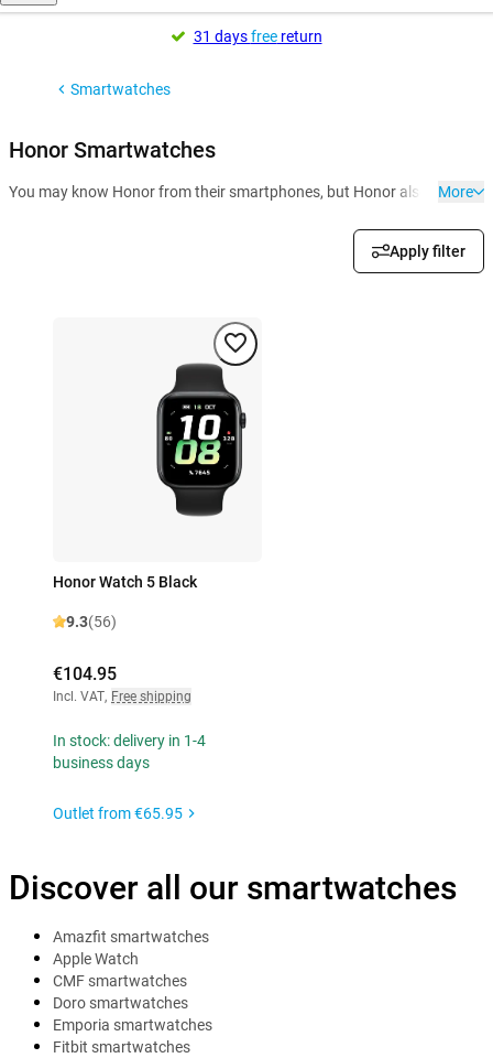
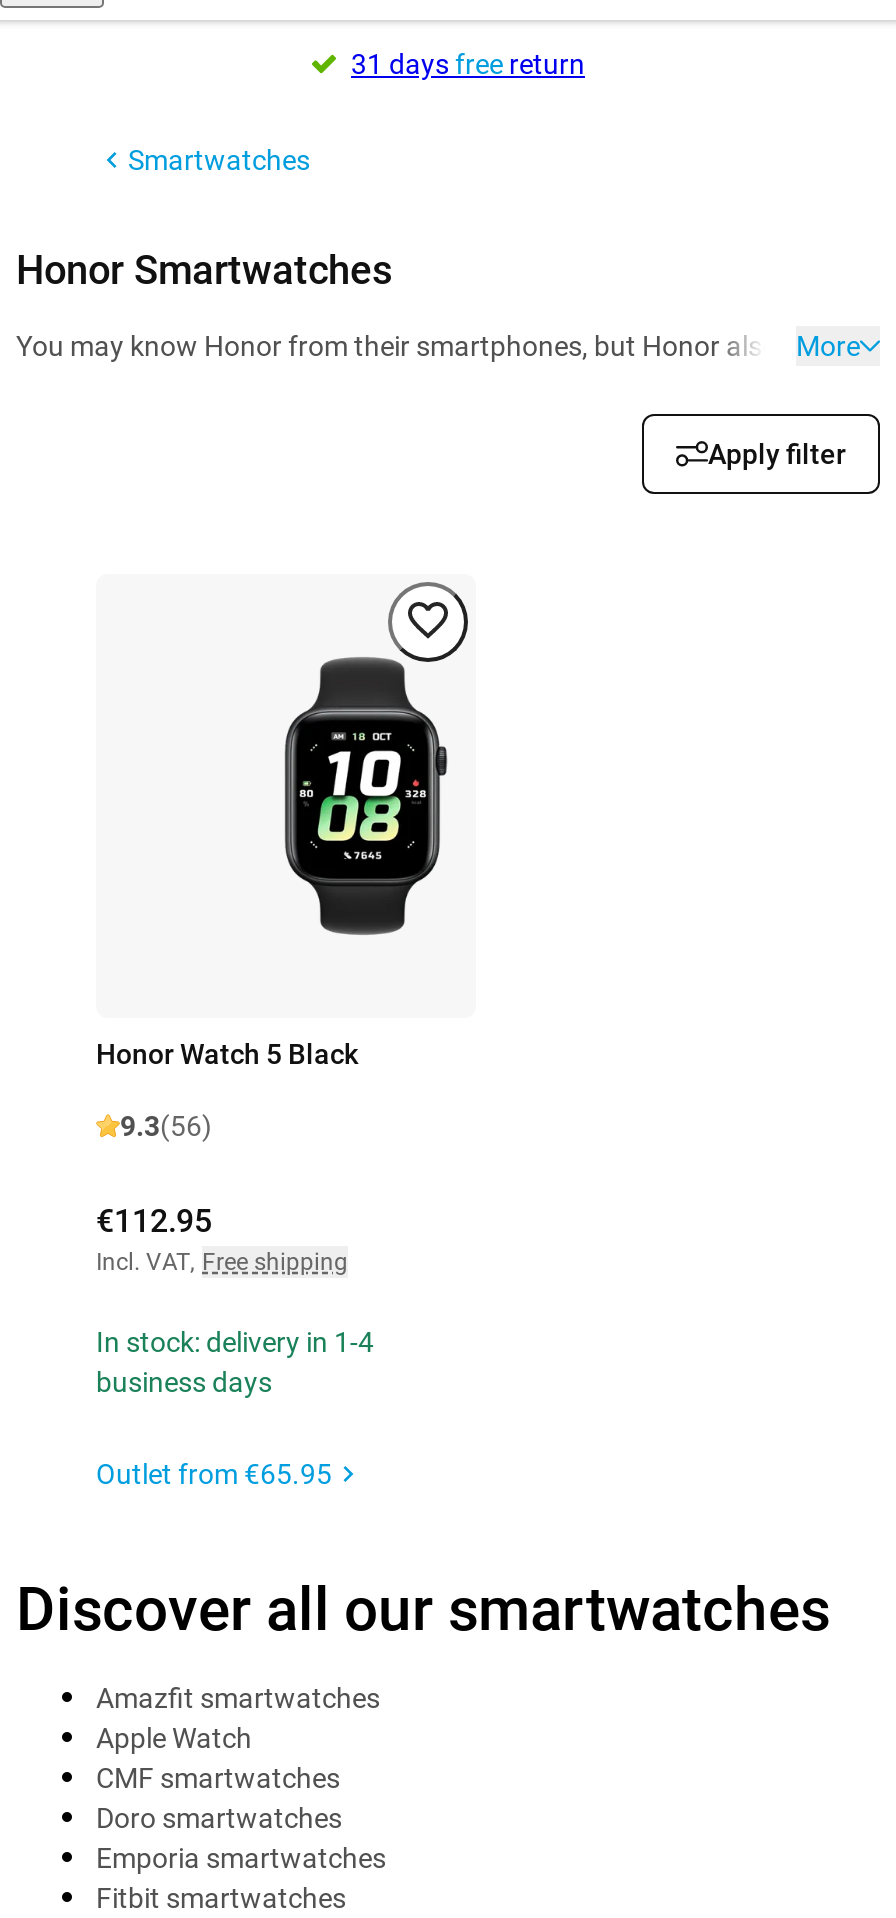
[53,664,117,685] €104.95 -> [96,1202,212,1240] €112.95

